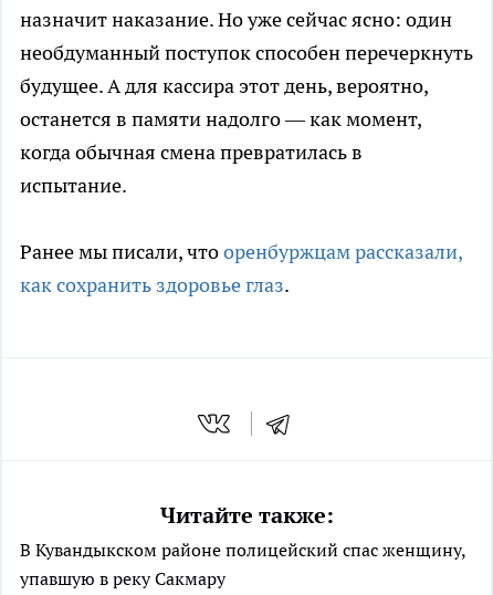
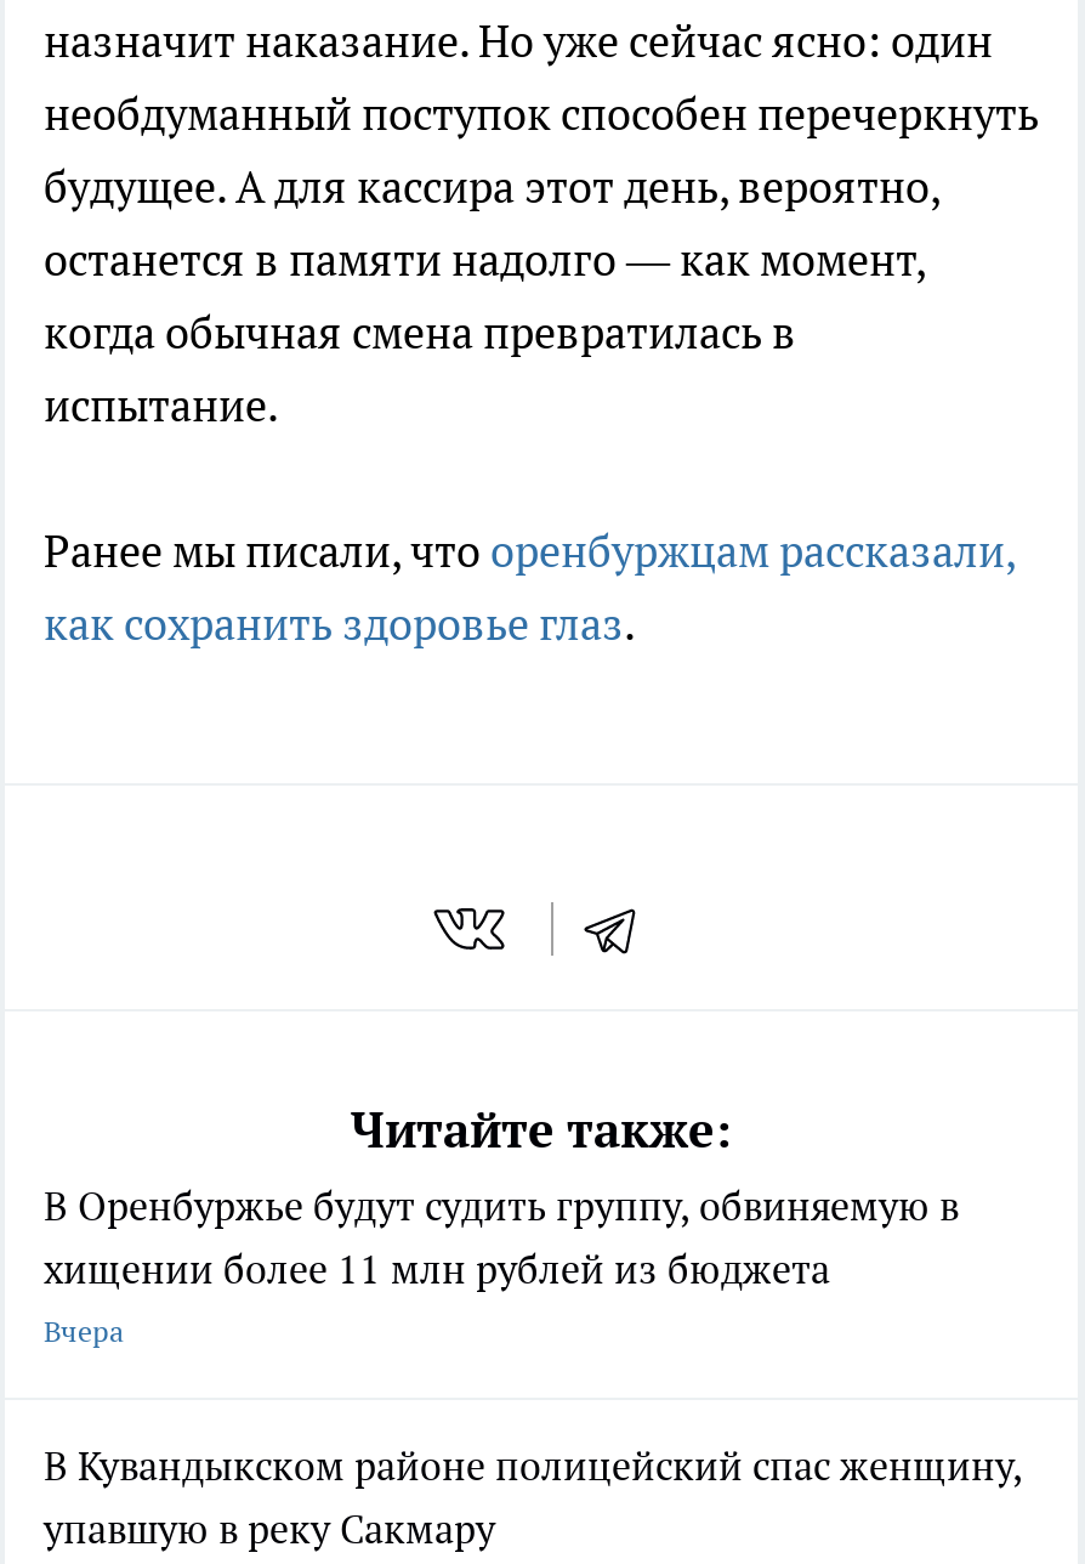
none -> [44,1182,959,1350] В Оренбуржье будут судить группу, обвиняемую в | хищении более 11 млн рублей из бюджета | Вчера

